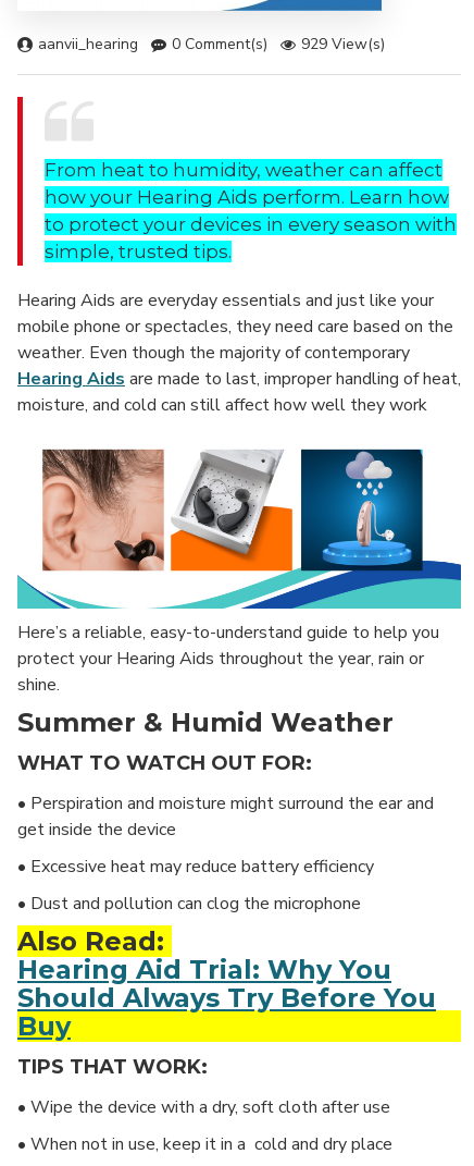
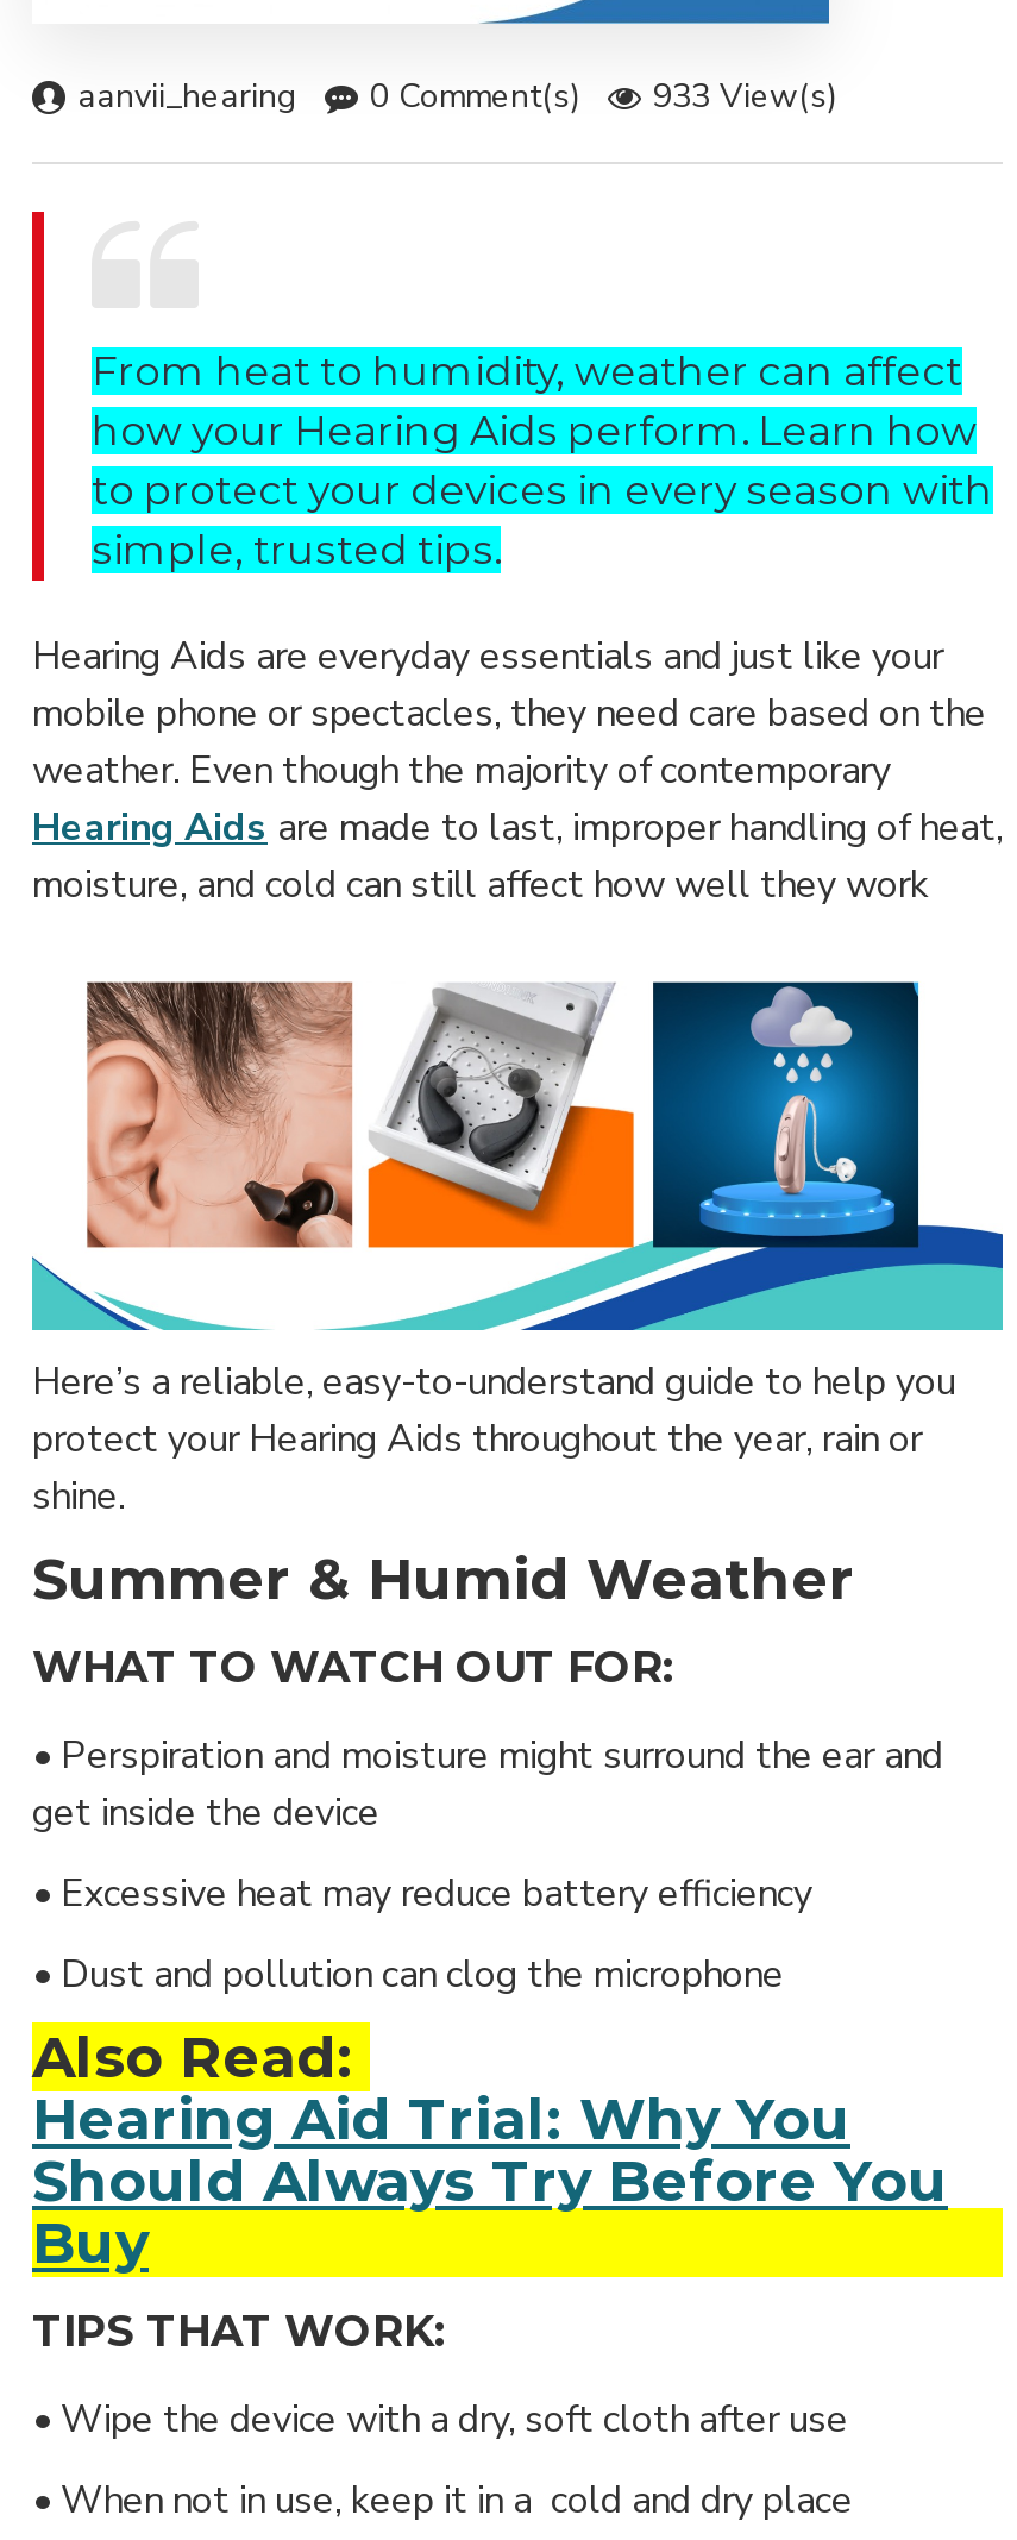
[38,34,385,54] aanvii_hearing 0 Comment(s) 929 View(s) -> [77,74,836,119] aanvii_hearing 0 Comment(s) 933 View(s)

